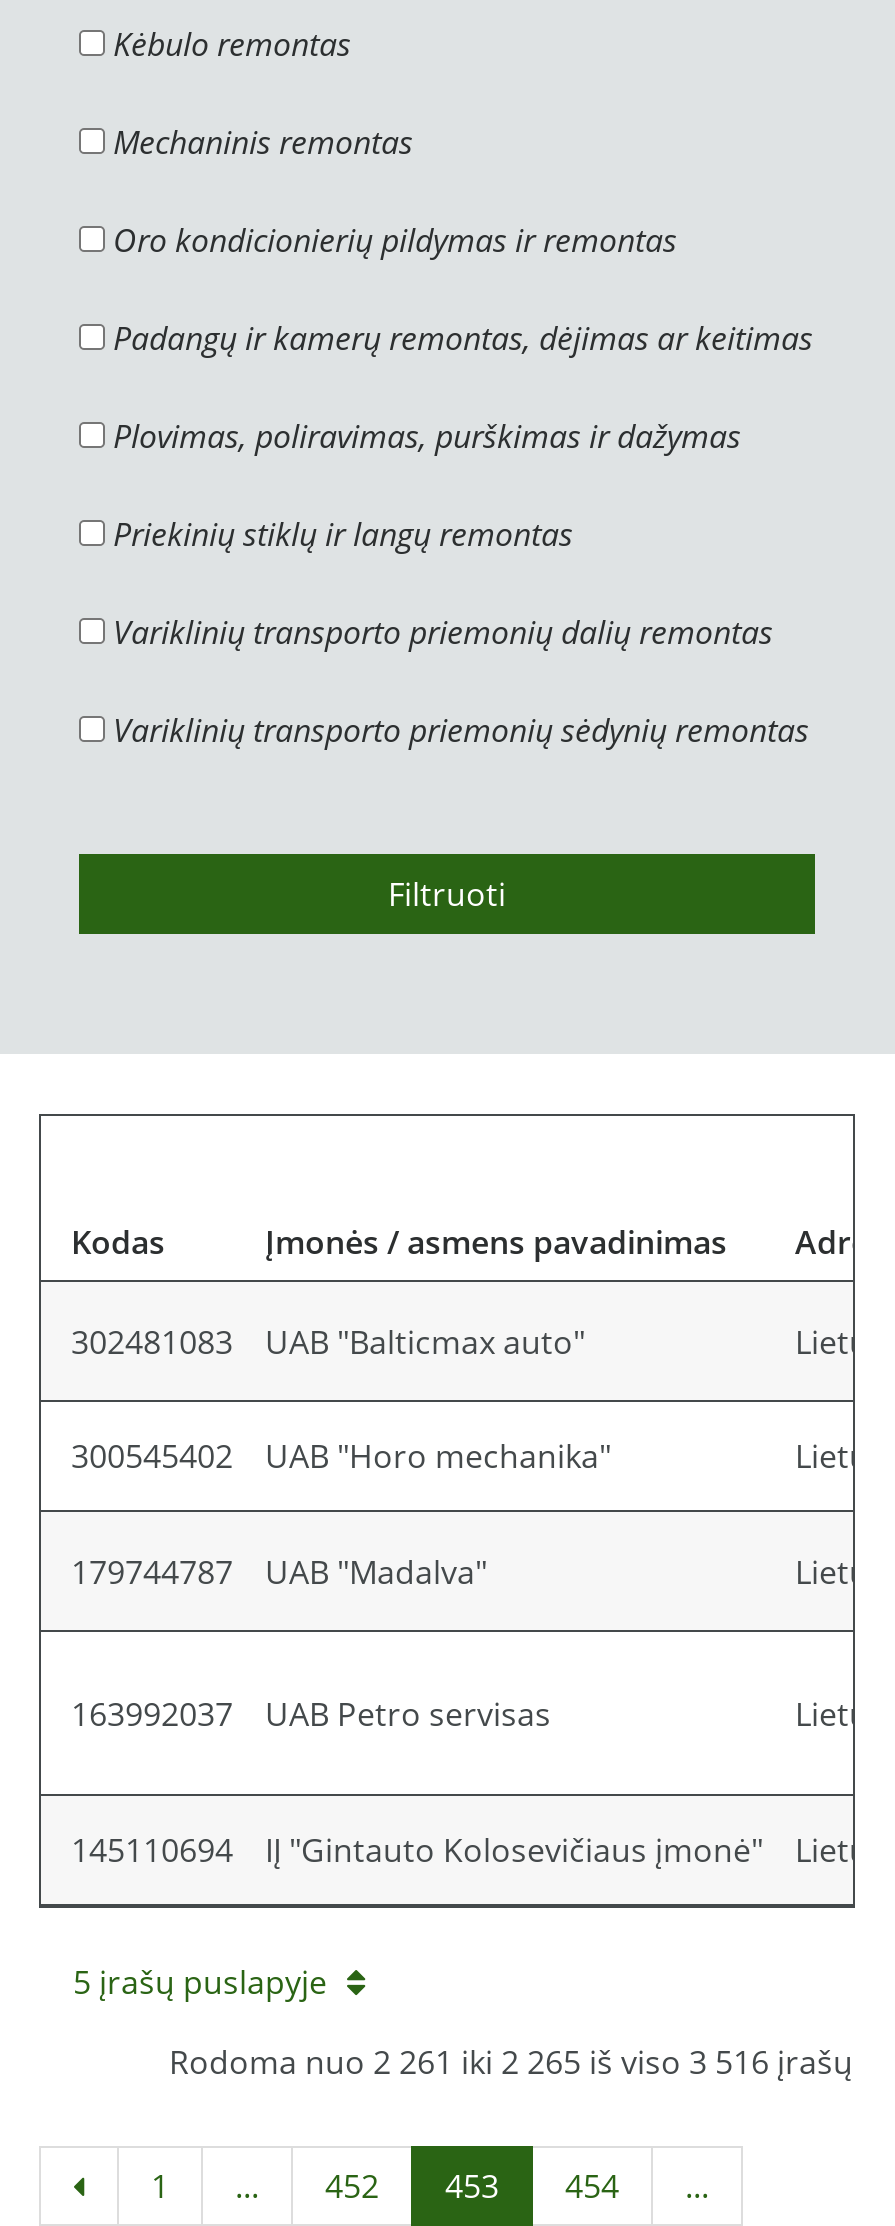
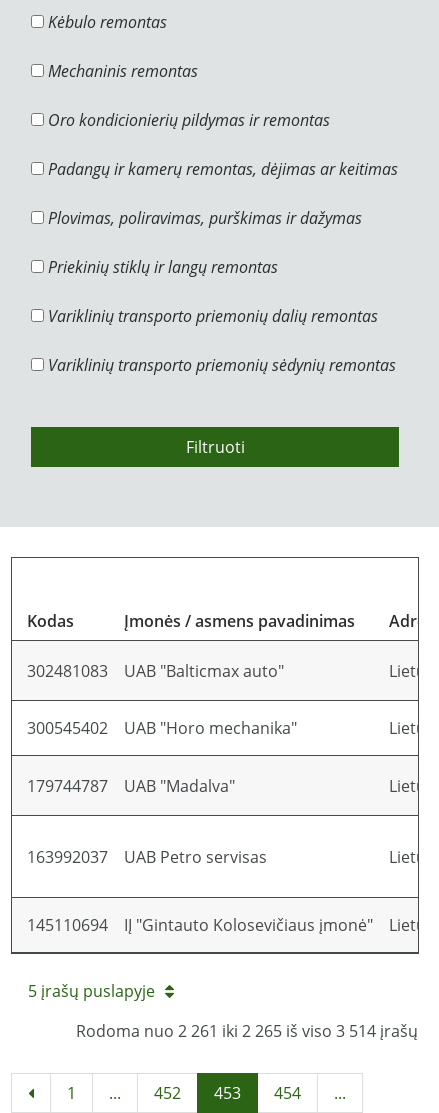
[169,2040,853,2084] Rodoma nuo 2 261 iki 2 265 iš viso 3 516 įrašų -> [76,1020,418,1042] Rodoma nuo 2 261 iki 2 265 iš viso 3 514 įrašų

